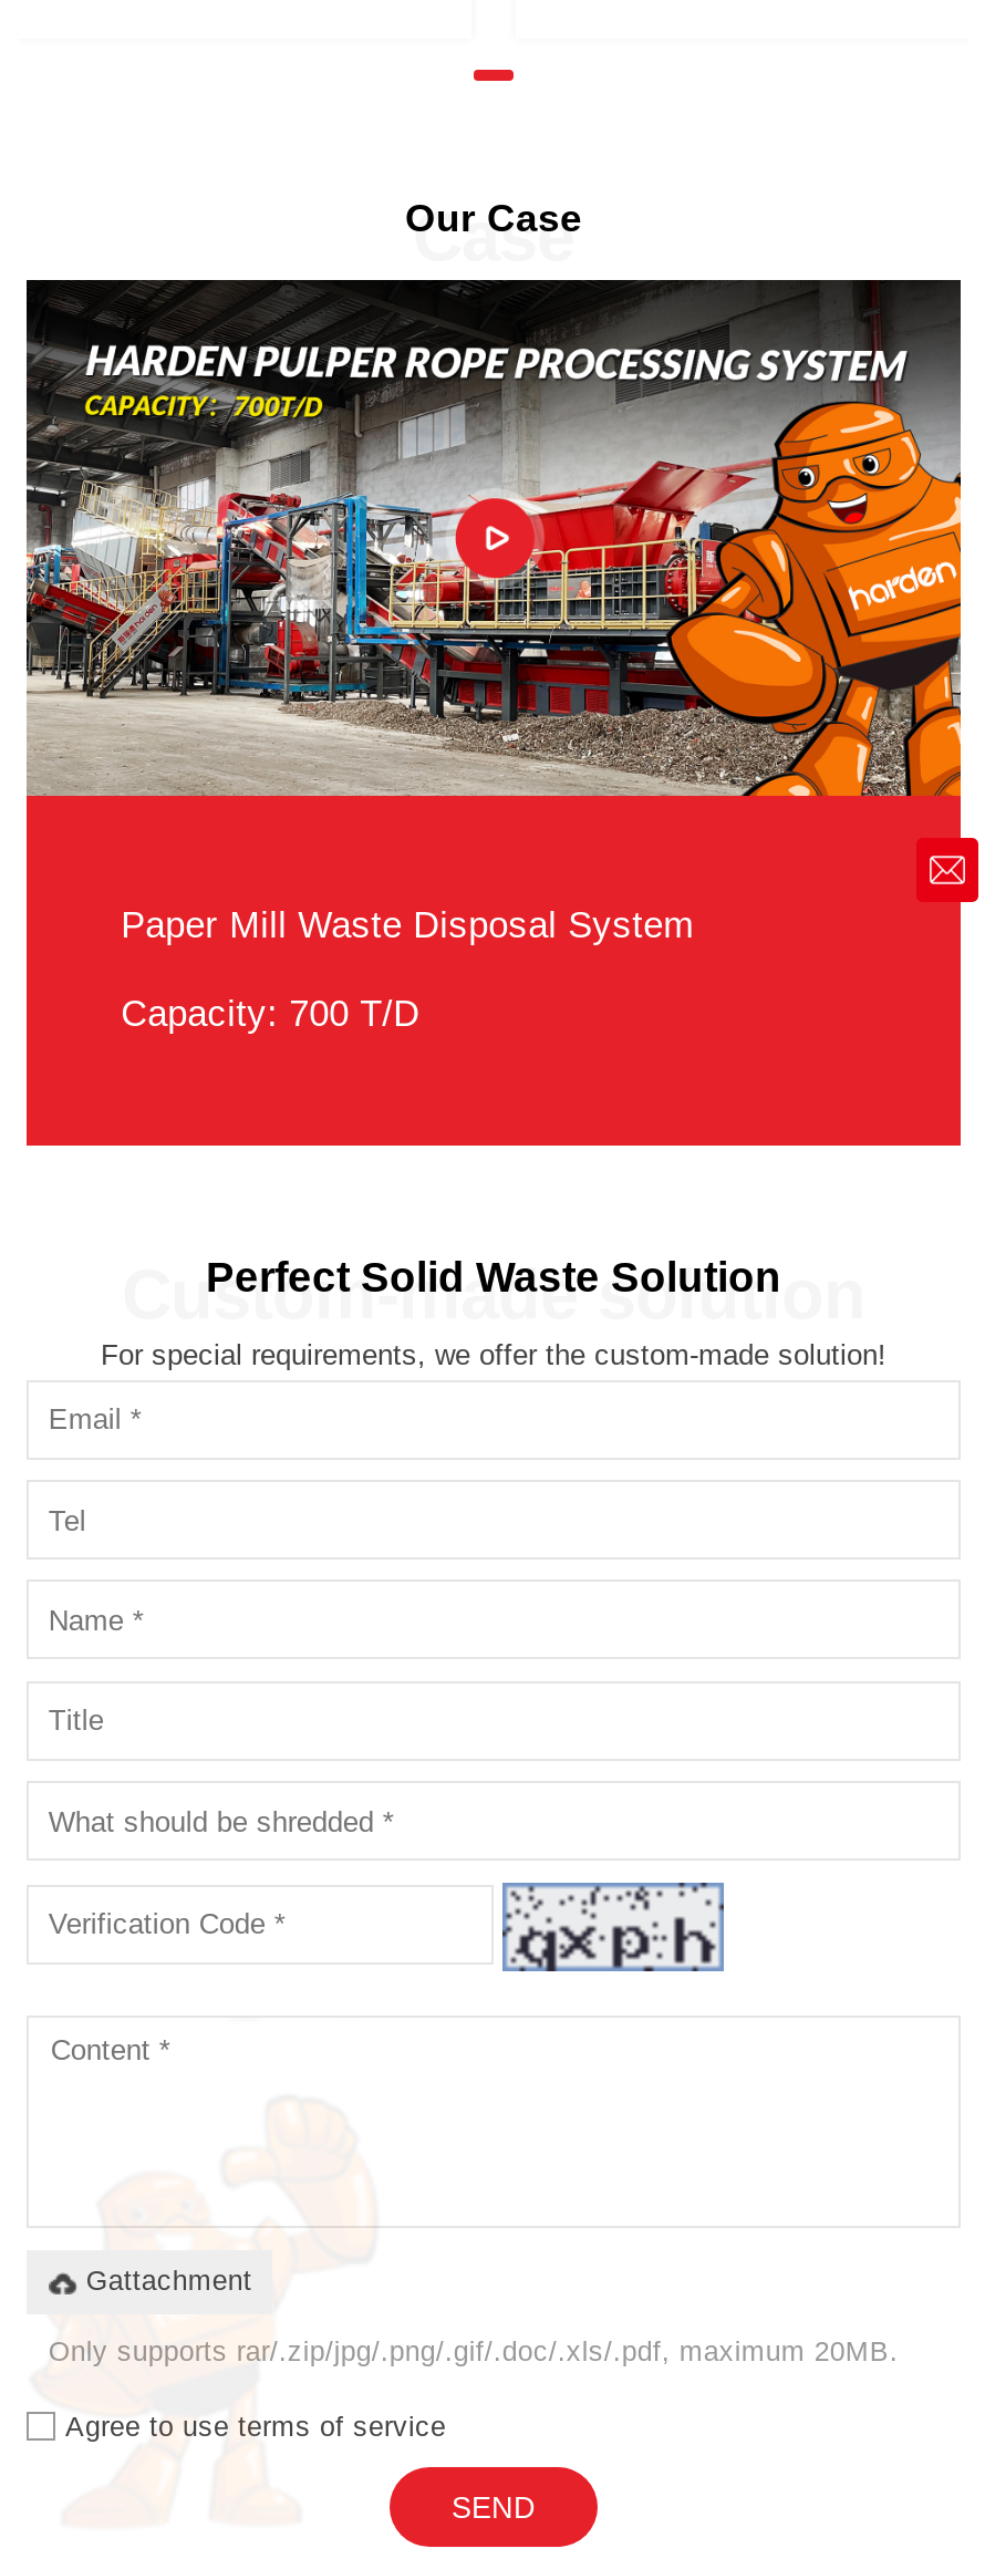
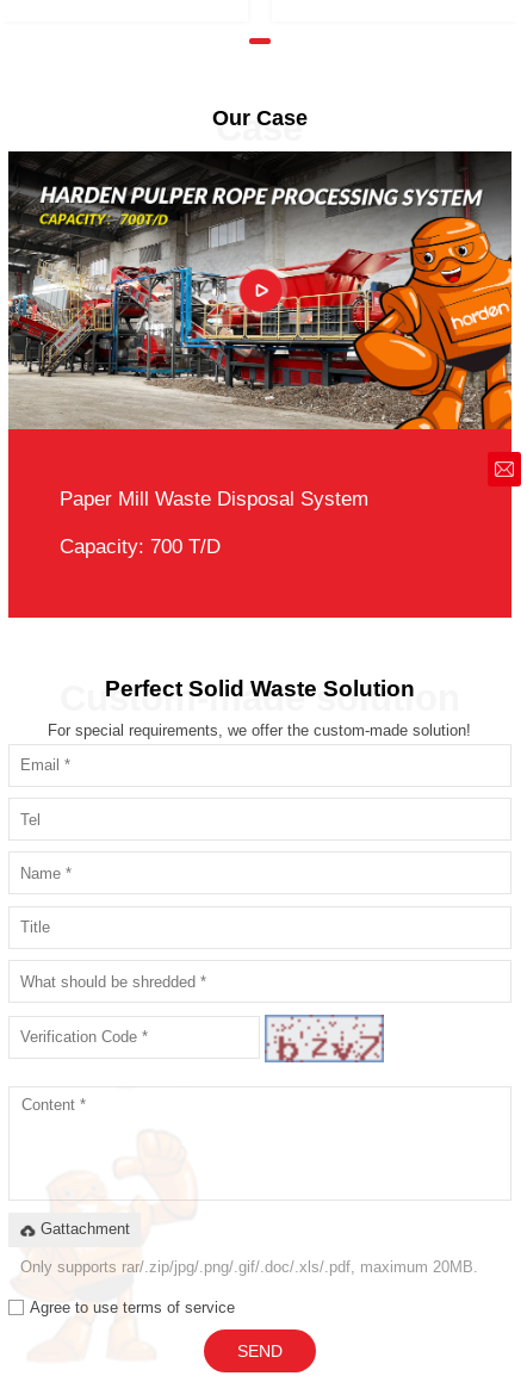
[502,1883,724,1971] [image] -> [265,1015,384,1062] [image]

